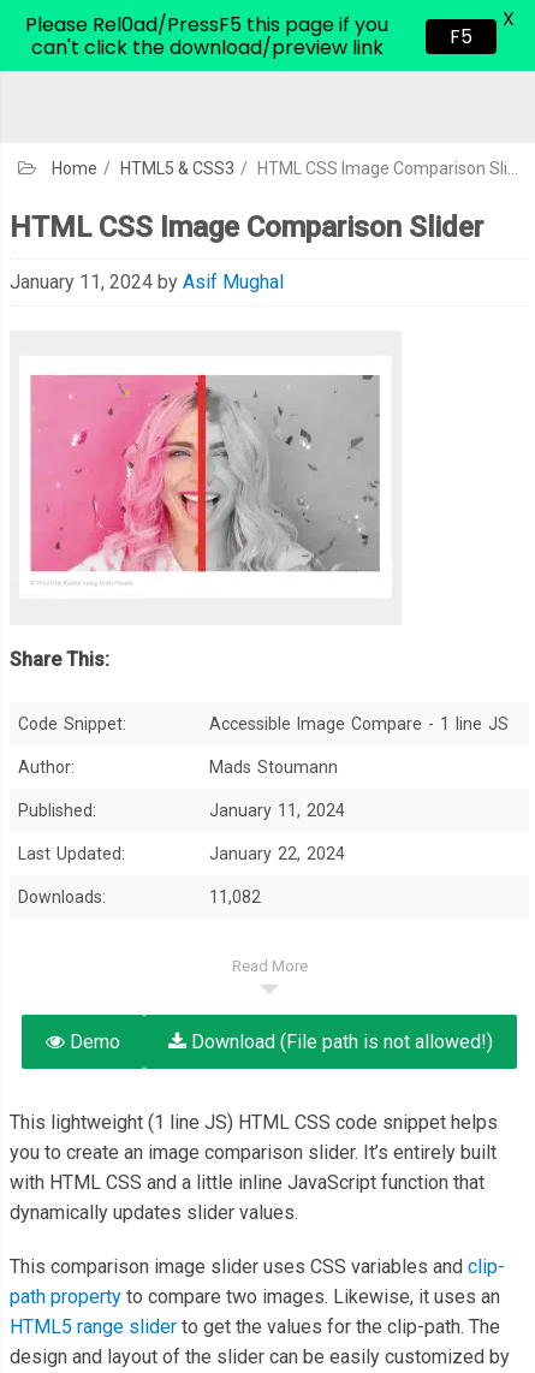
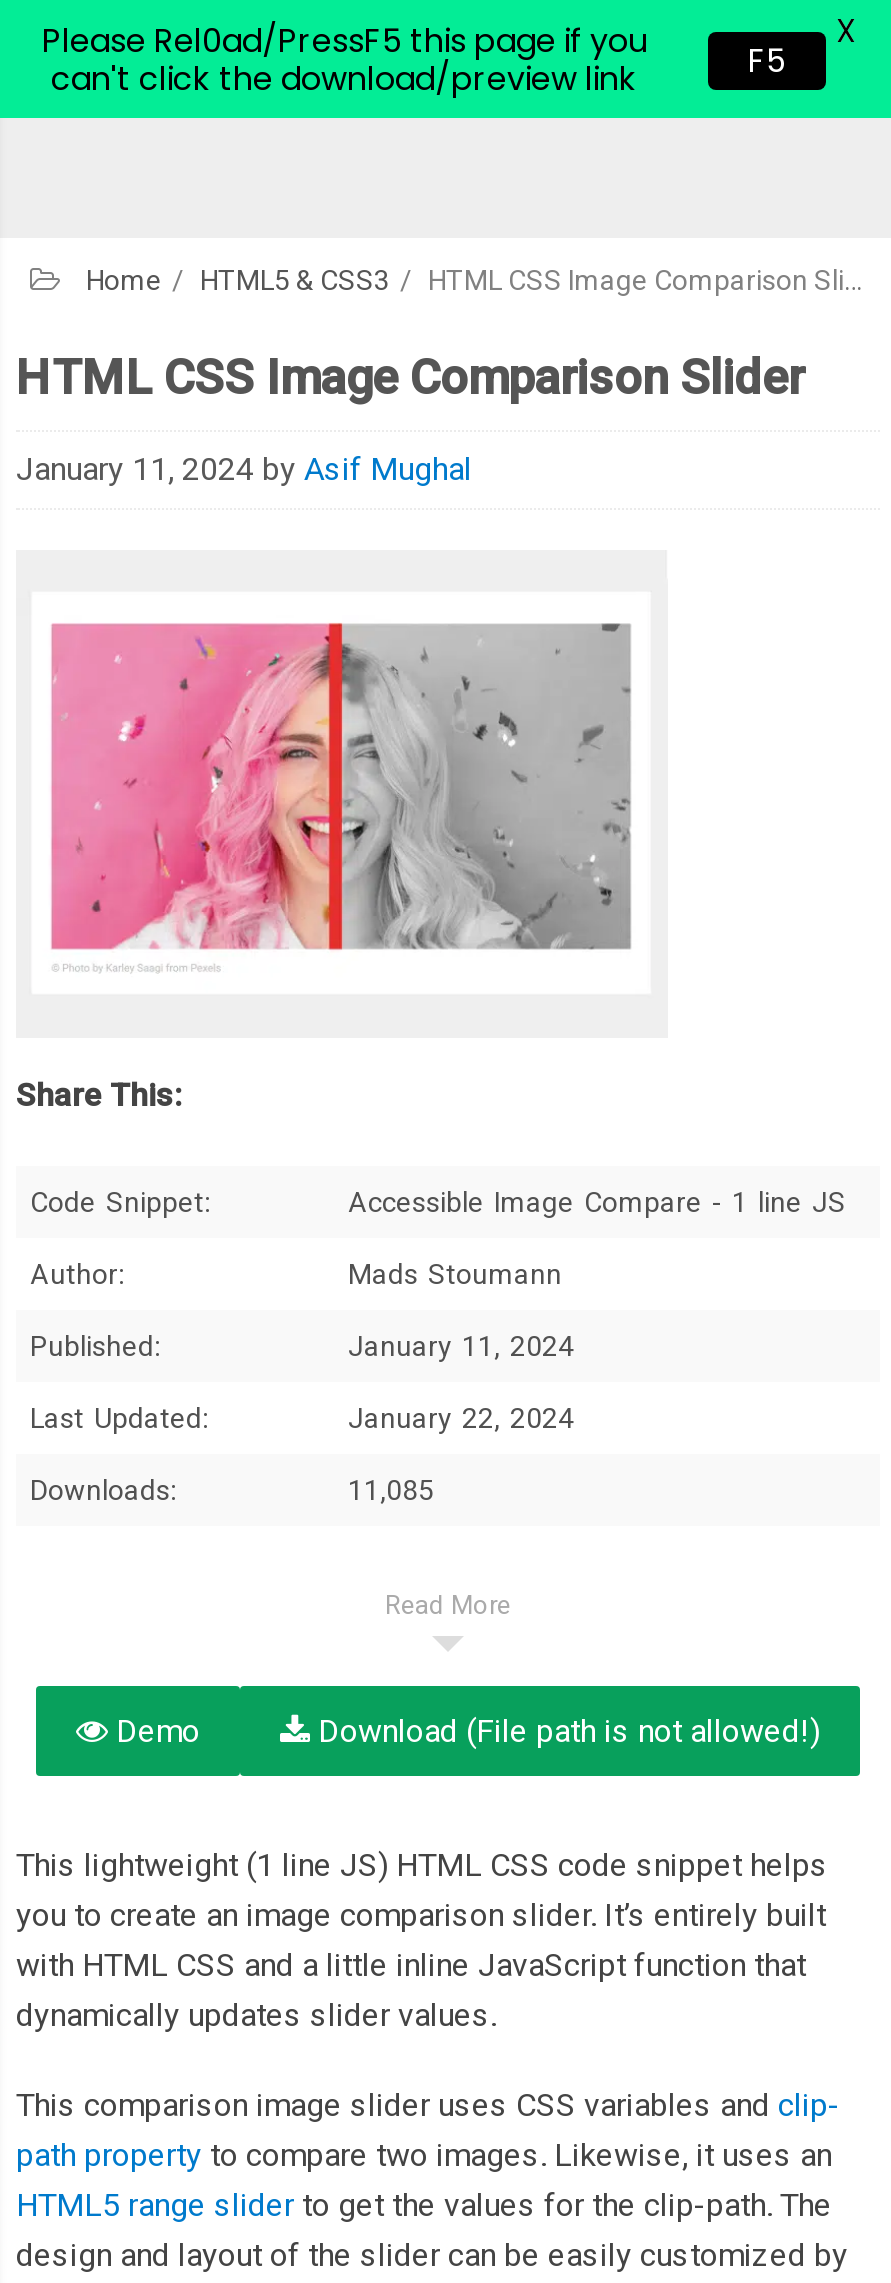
[209,887,261,907] 11,082 -> [348,1475,434,1507] 11,085

